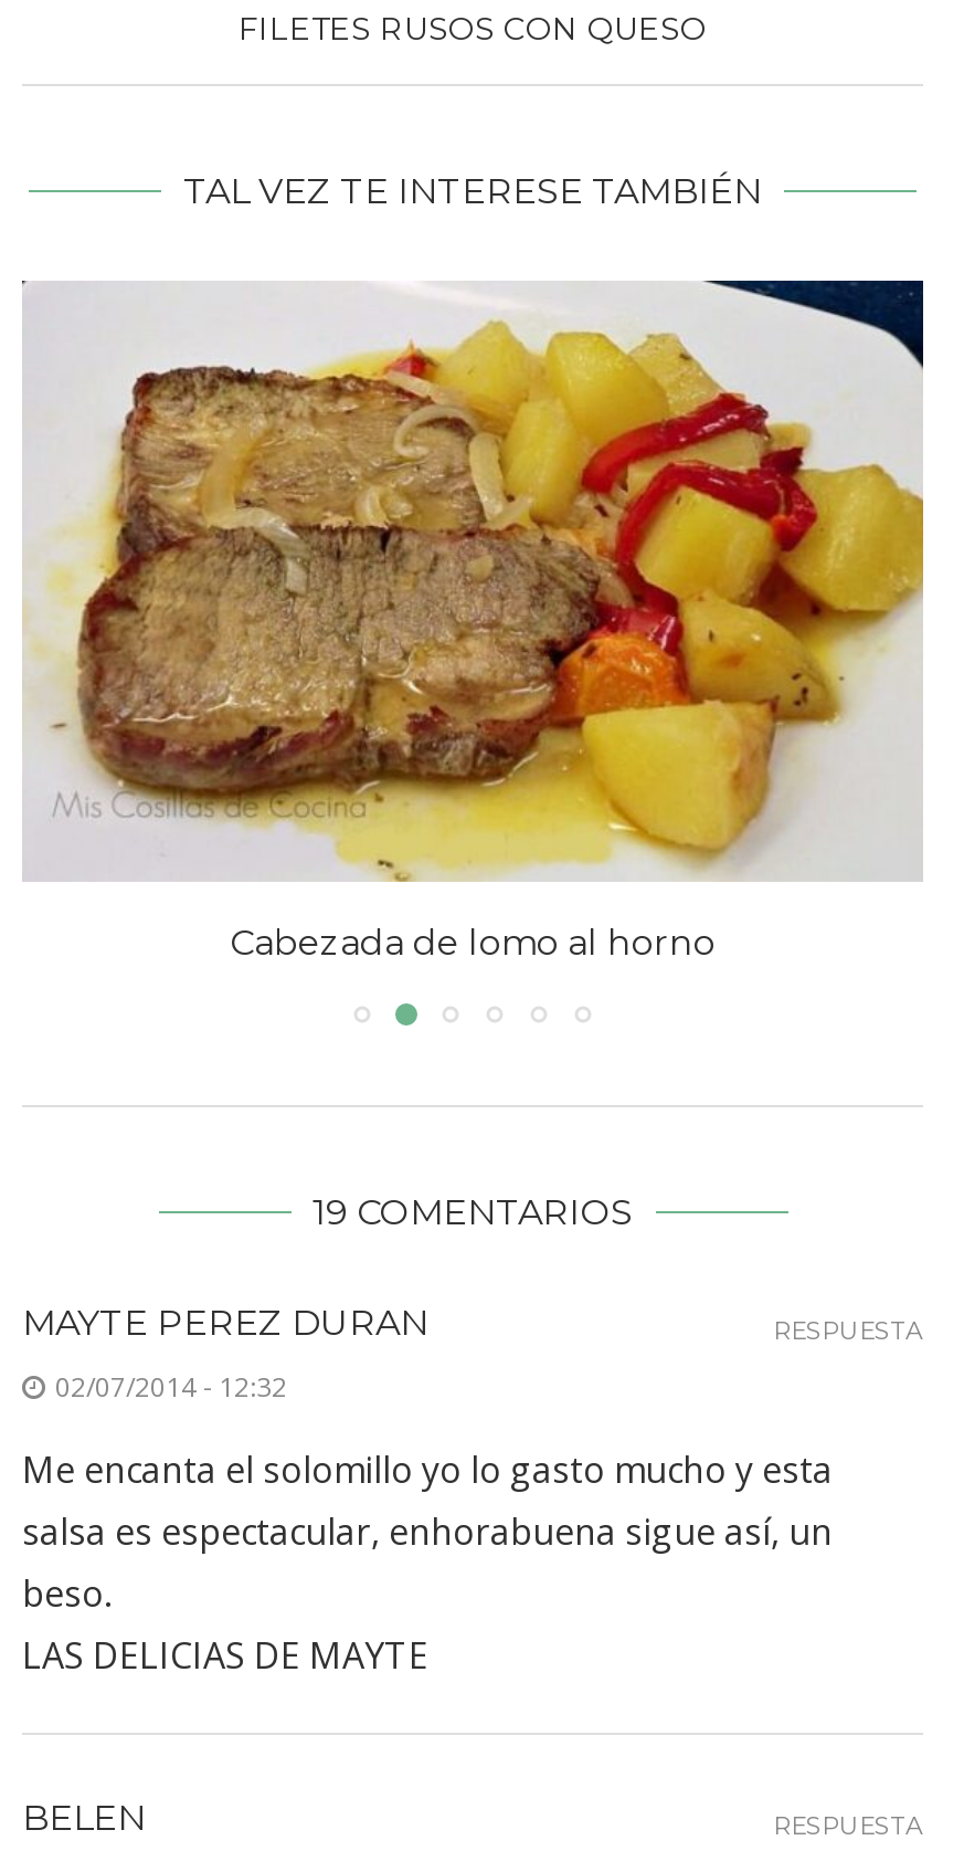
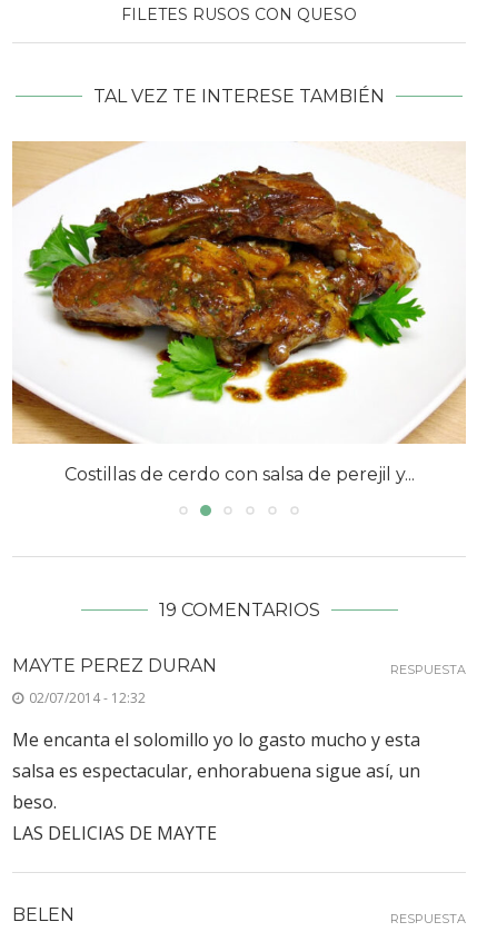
[22,278,925,964] [image] | Cabezada de lomo al horno -> [11,141,466,485] [image] | Costillas de cerdo con salsa de perejil y...

